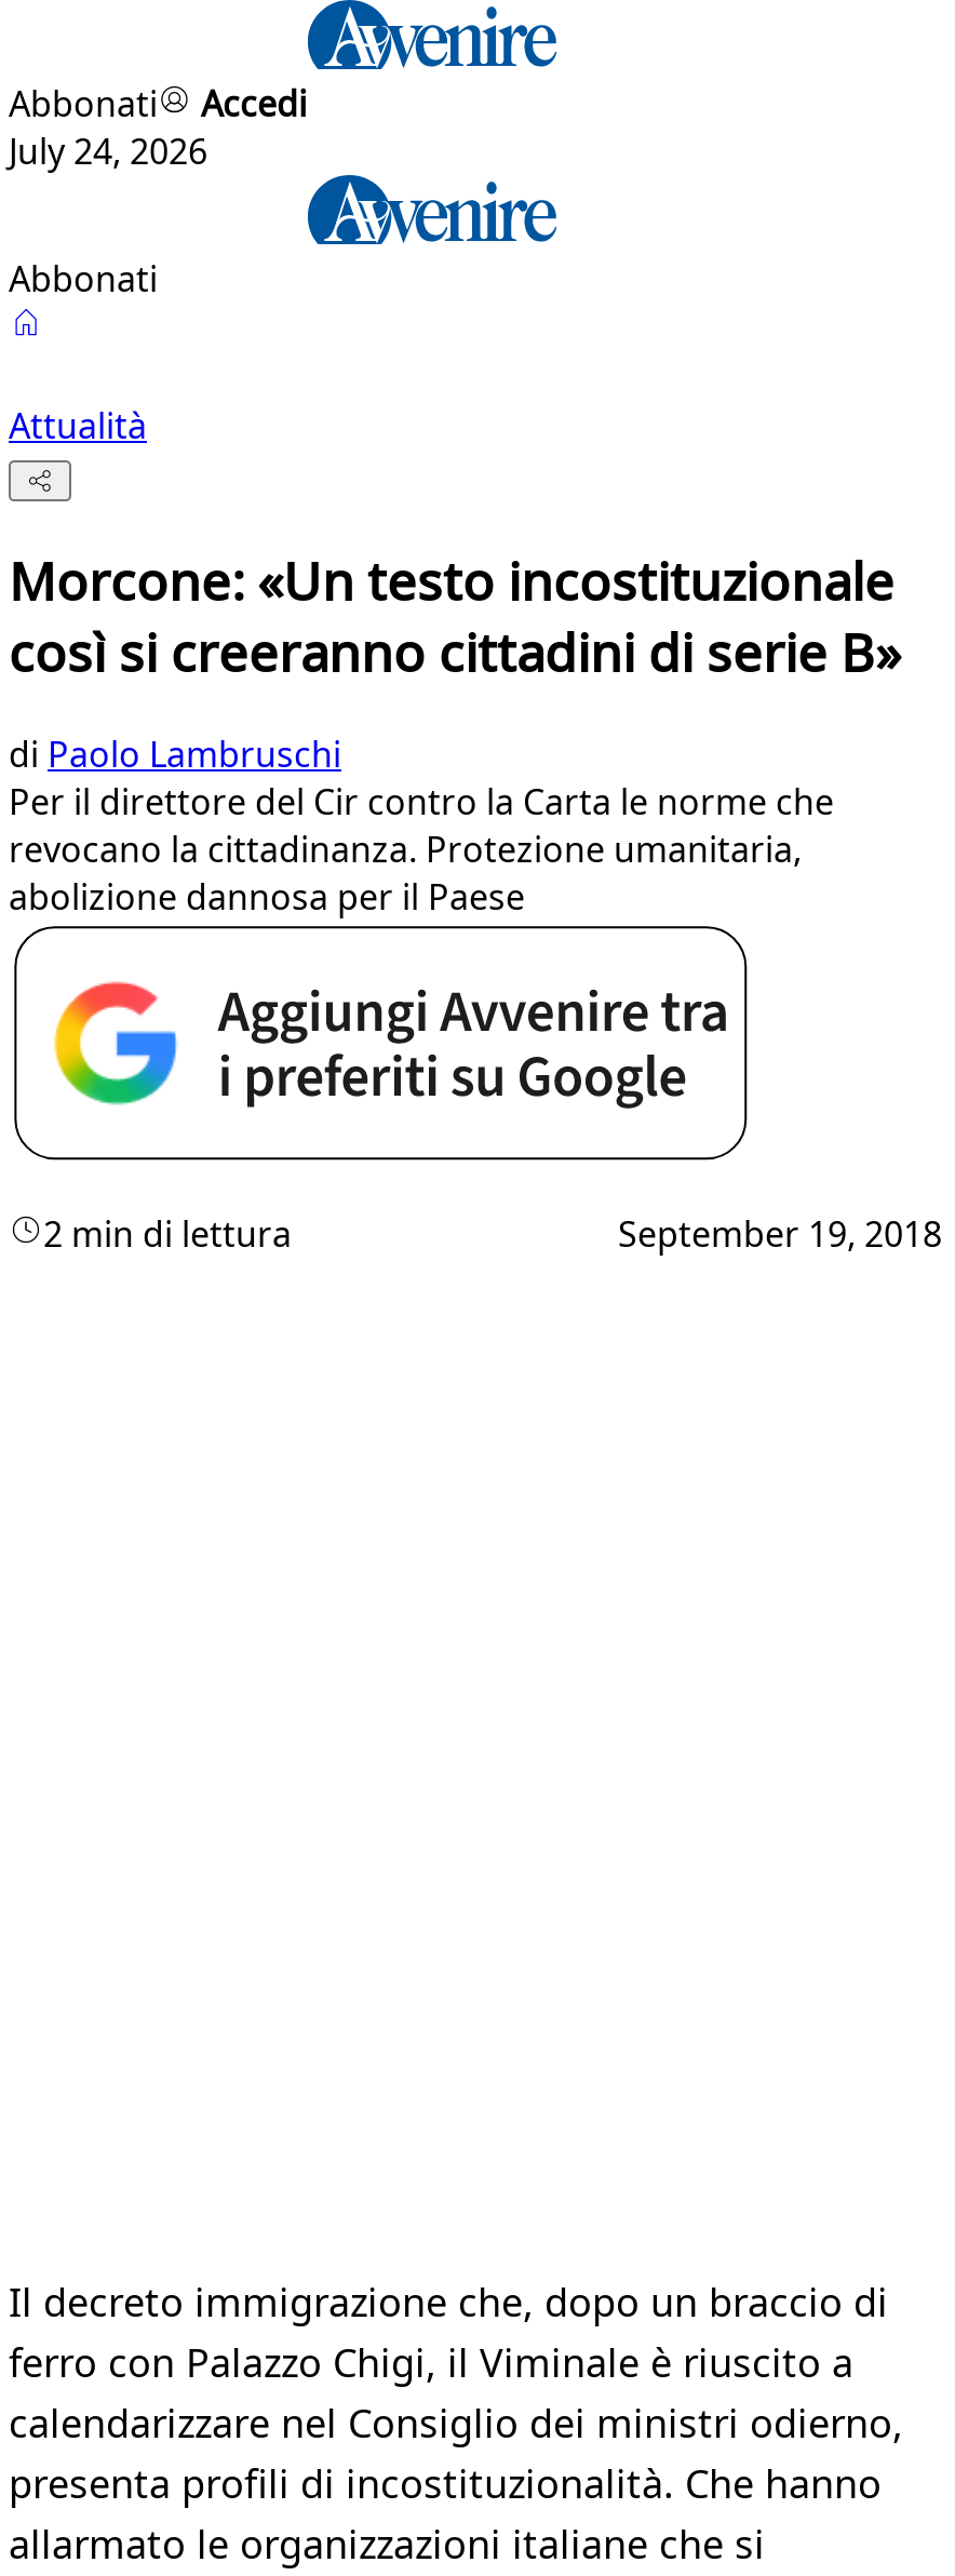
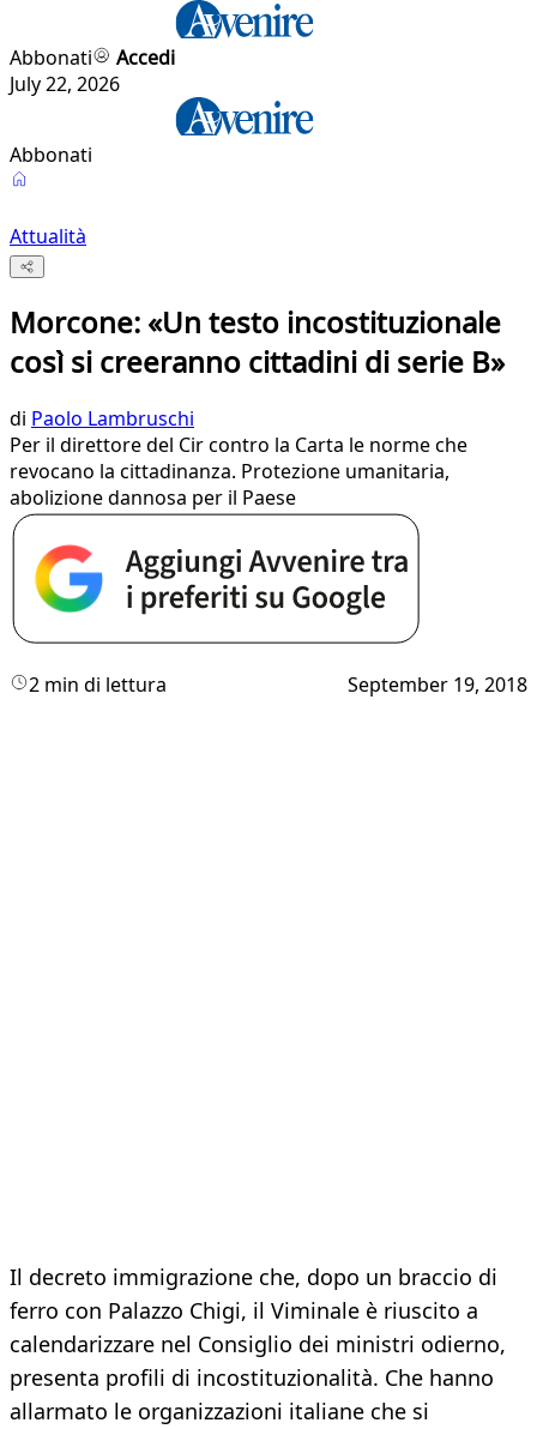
[9,128,207,175] July 24, 2026 -> [10,71,120,97] July 22, 2026

